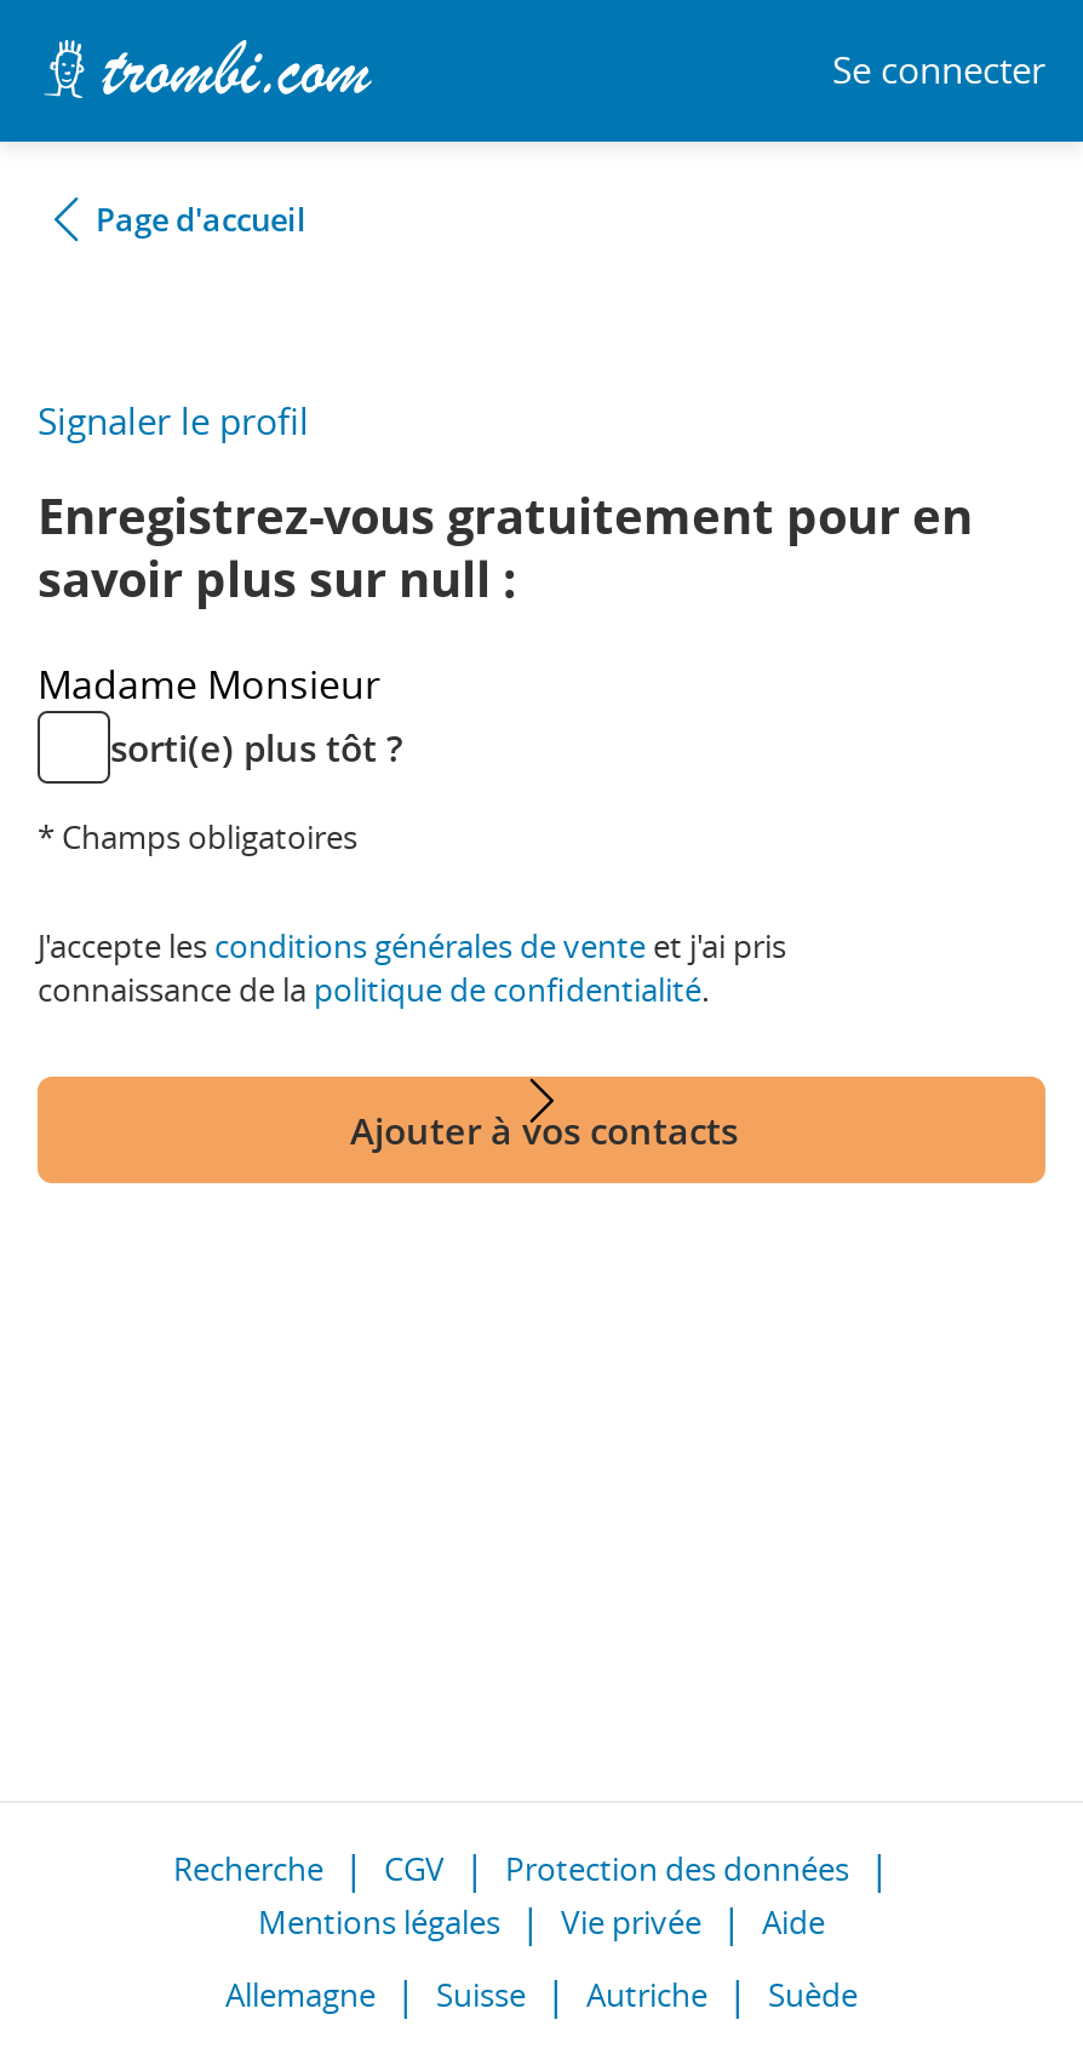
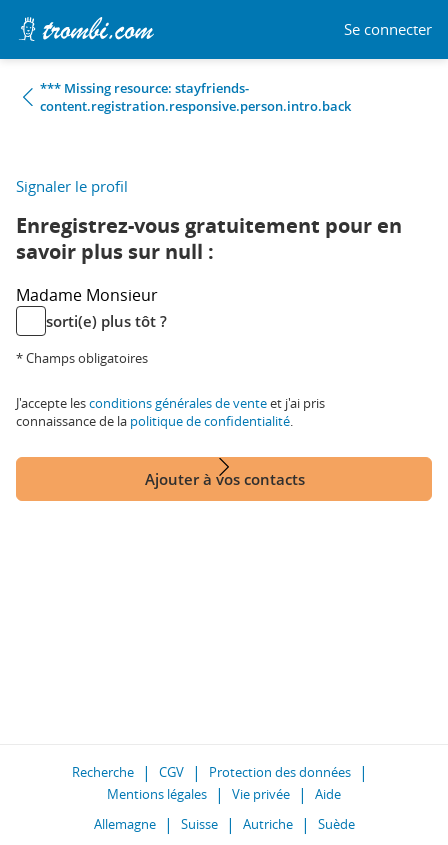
[96,197,306,241] Page d'accueil -> [40,79,351,115] *** Missing resource: stayfriends- | content.registration.responsive.person.intro.back

